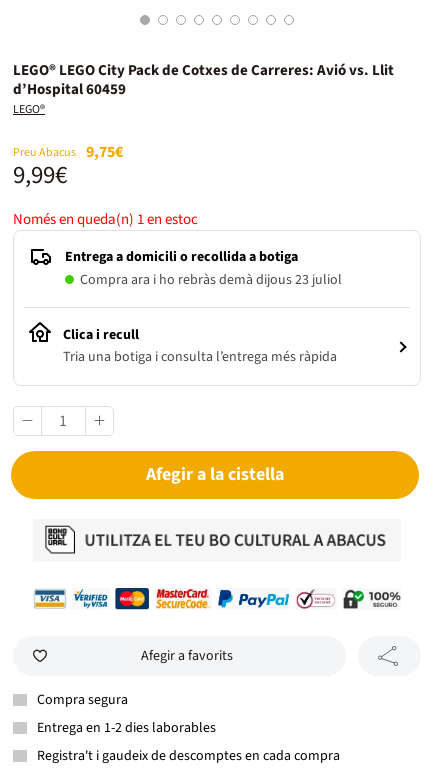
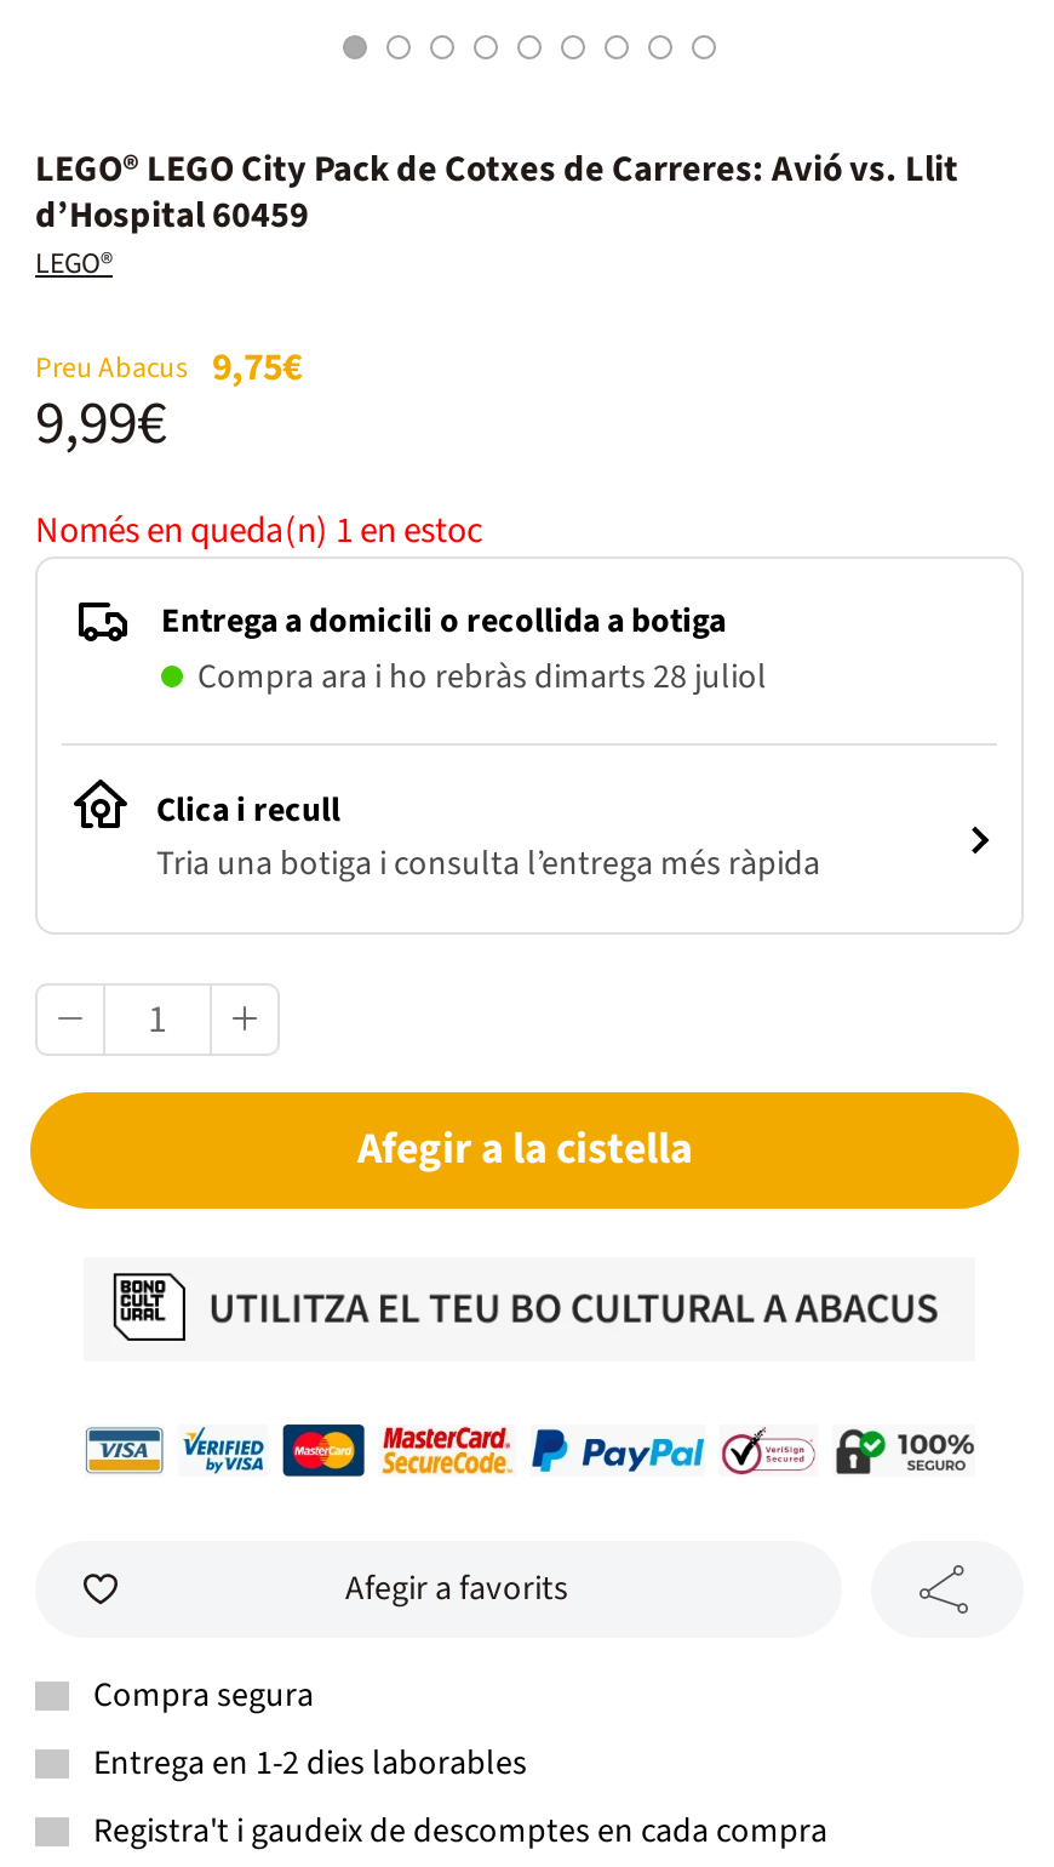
[80,270,342,290] Compra ara i ho rebràs demà dijous 23 juliol -> [197,653,767,702] Compra ara i ho rebràs dimarts 28 juliol

